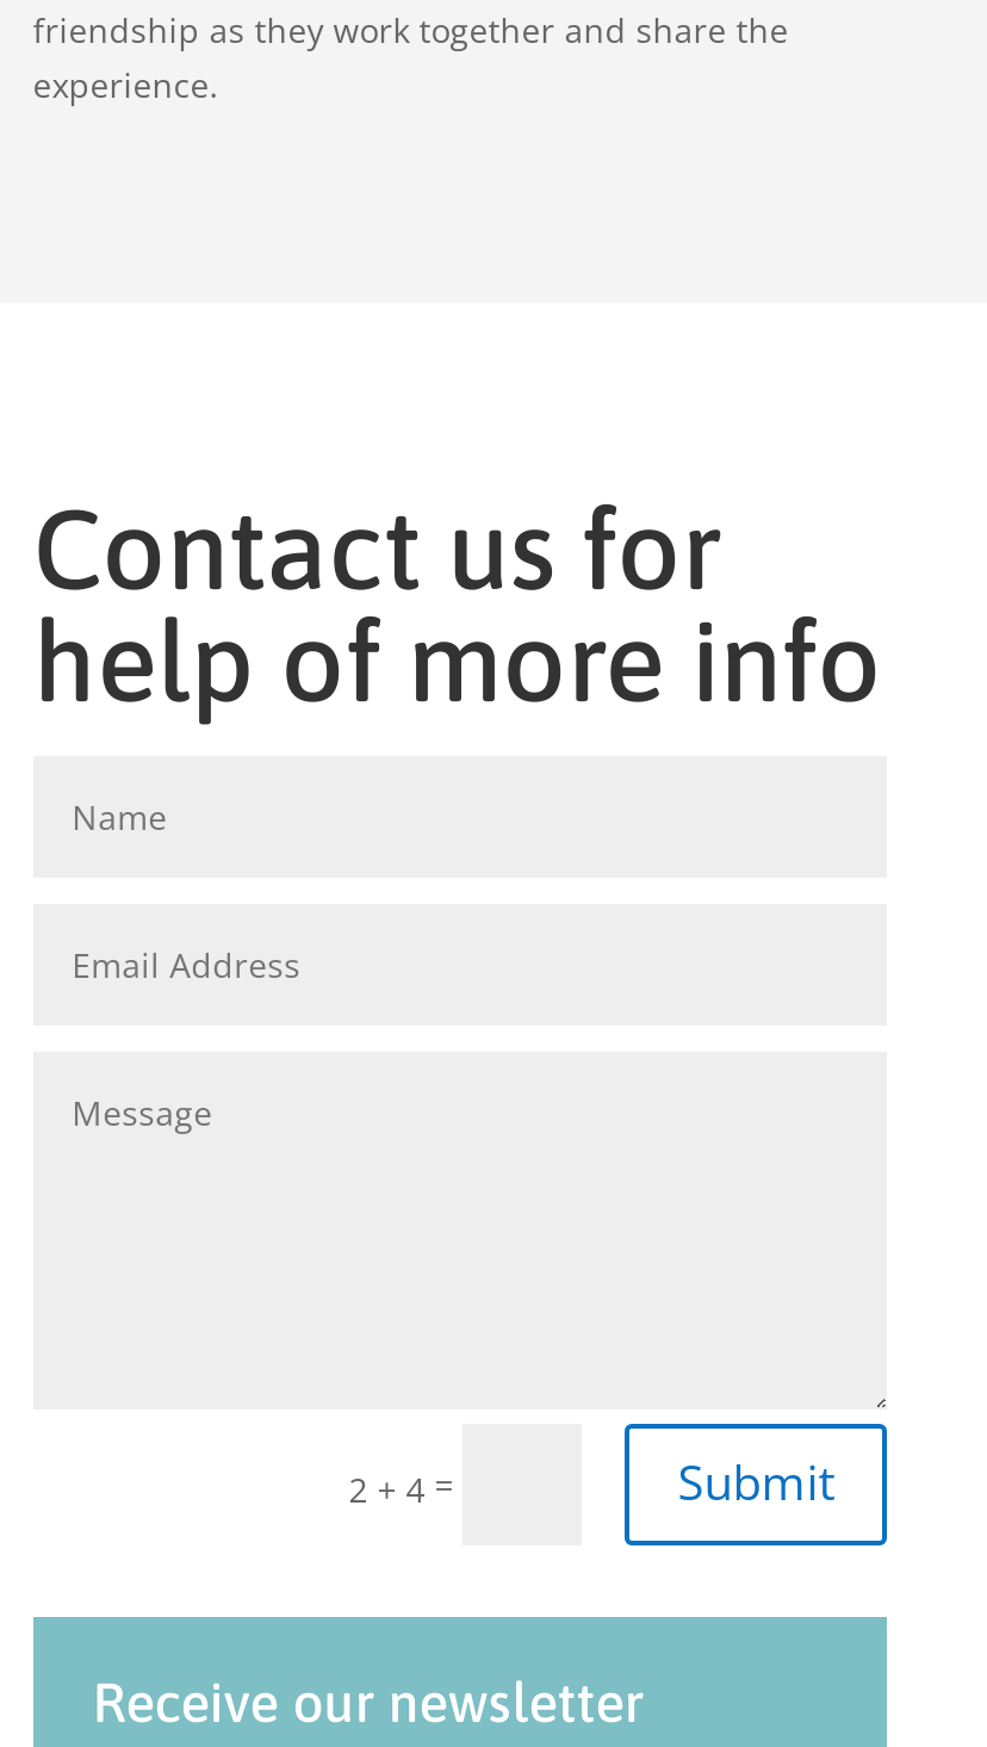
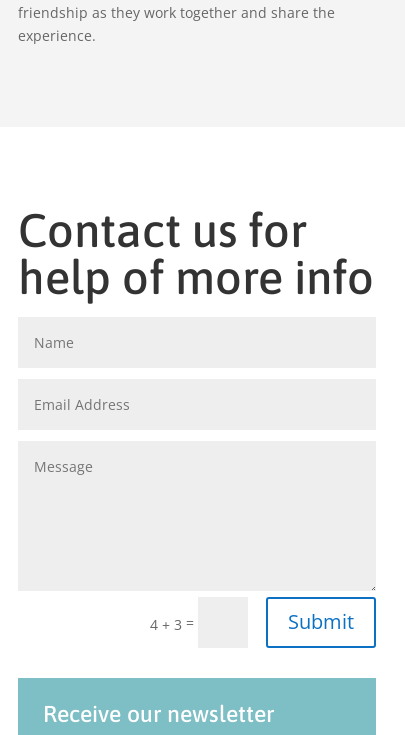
[349,1461,463,1511] 2 + 4 = -> [150,613,198,633] 4 + 3 =

